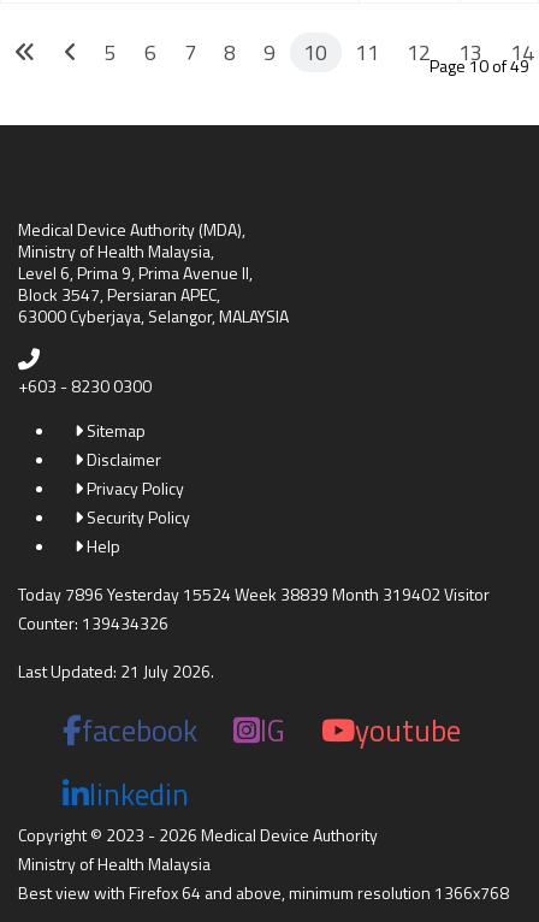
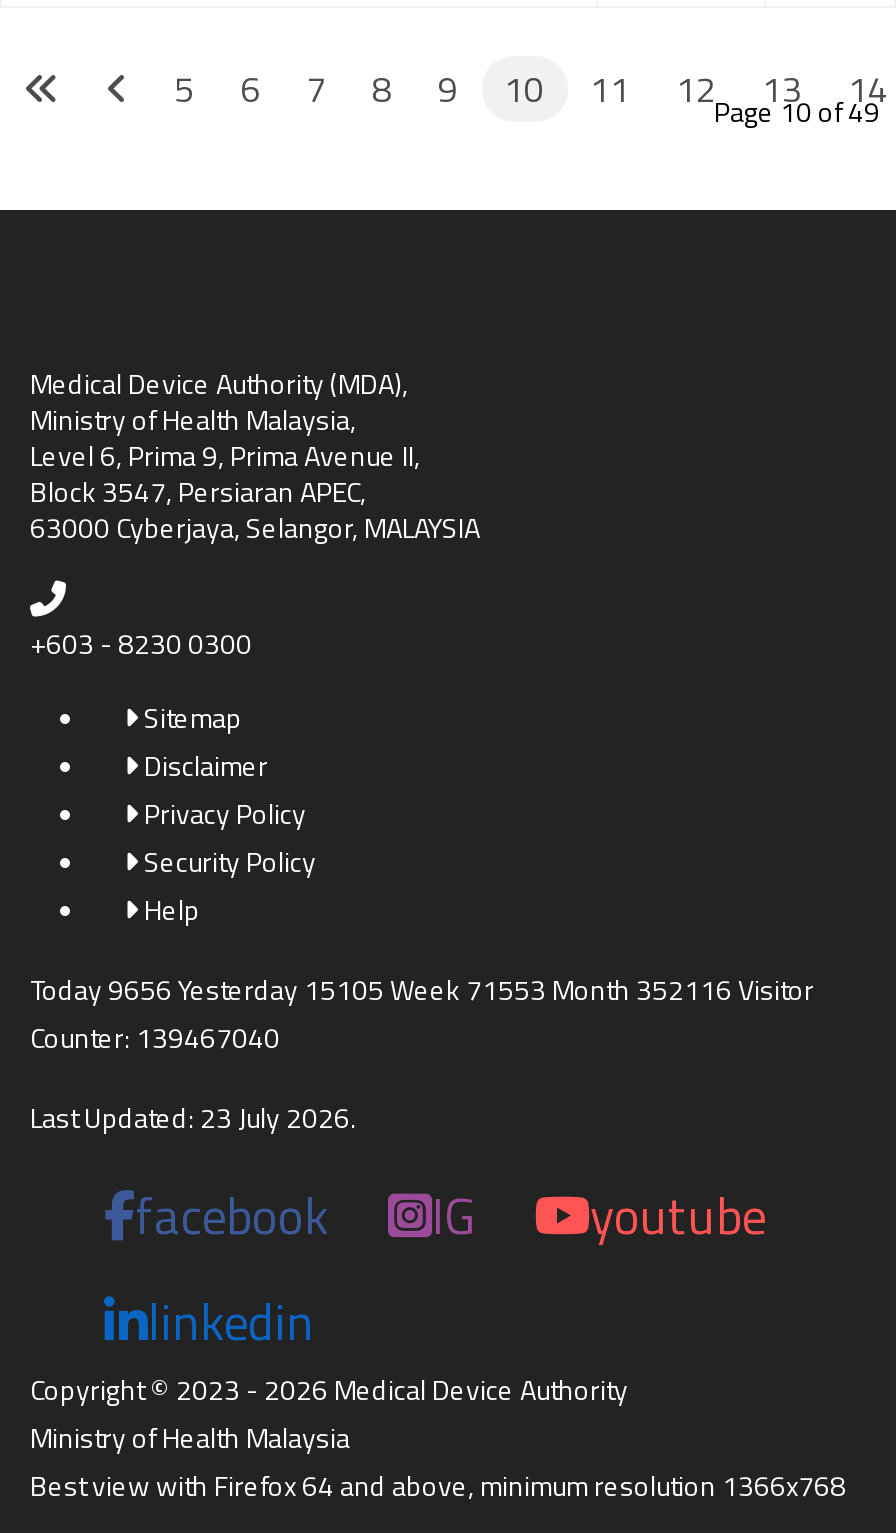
[18,581,490,607] Today 7896 Yesterday 15524 Week 38839 Month 319402 Visitor -> [30,968,814,1010] Today 9656 Yesterday 15105 Week 71553 Month 352116 Visitor
[18,610,168,636] Counter: 139434326 -> [30,1016,280,1058] Counter: 139467040
[18,658,214,684] Last Updated: 21 July 2026. -> [30,1096,356,1138] Last Updated: 23 July 2026.

